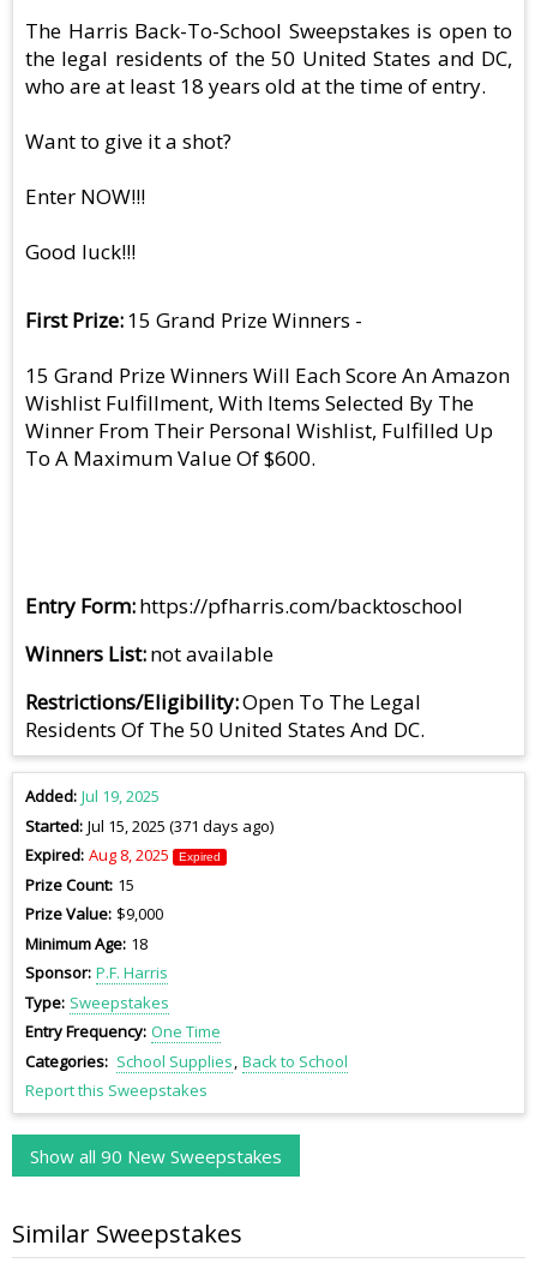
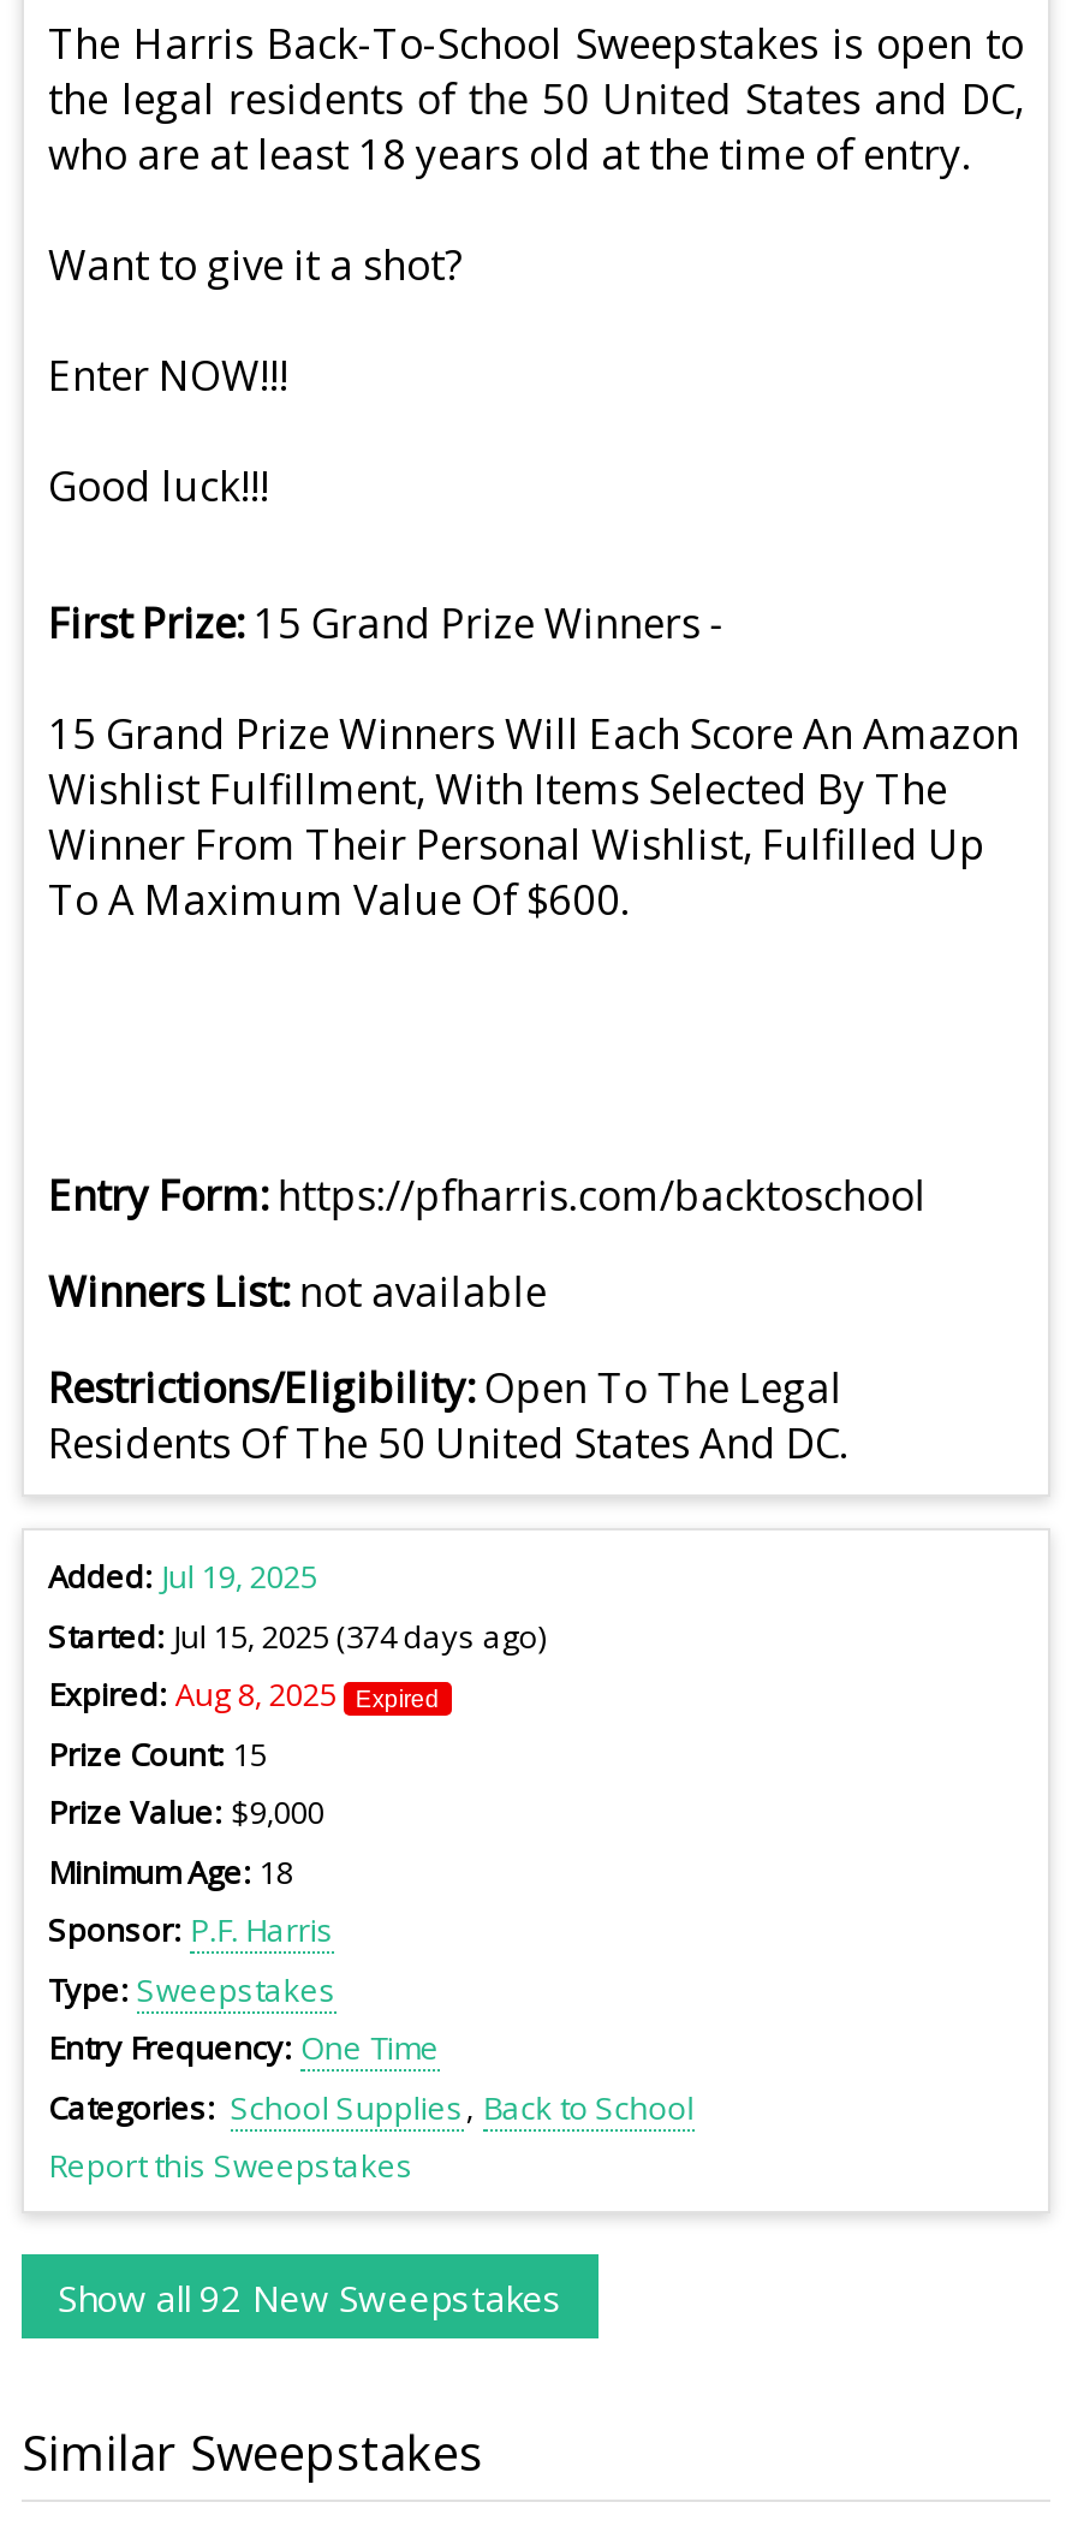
[25,815,273,837] Started Jul 15, 2025 (371 days ago) -> [48,1614,545,1657] Started Jul 15, 2025 (374 days ago)
[30,1144,282,1168] Show all 90 New Sweepstakes -> [58,2273,562,2321] Show all 92 New Sweepstakes

